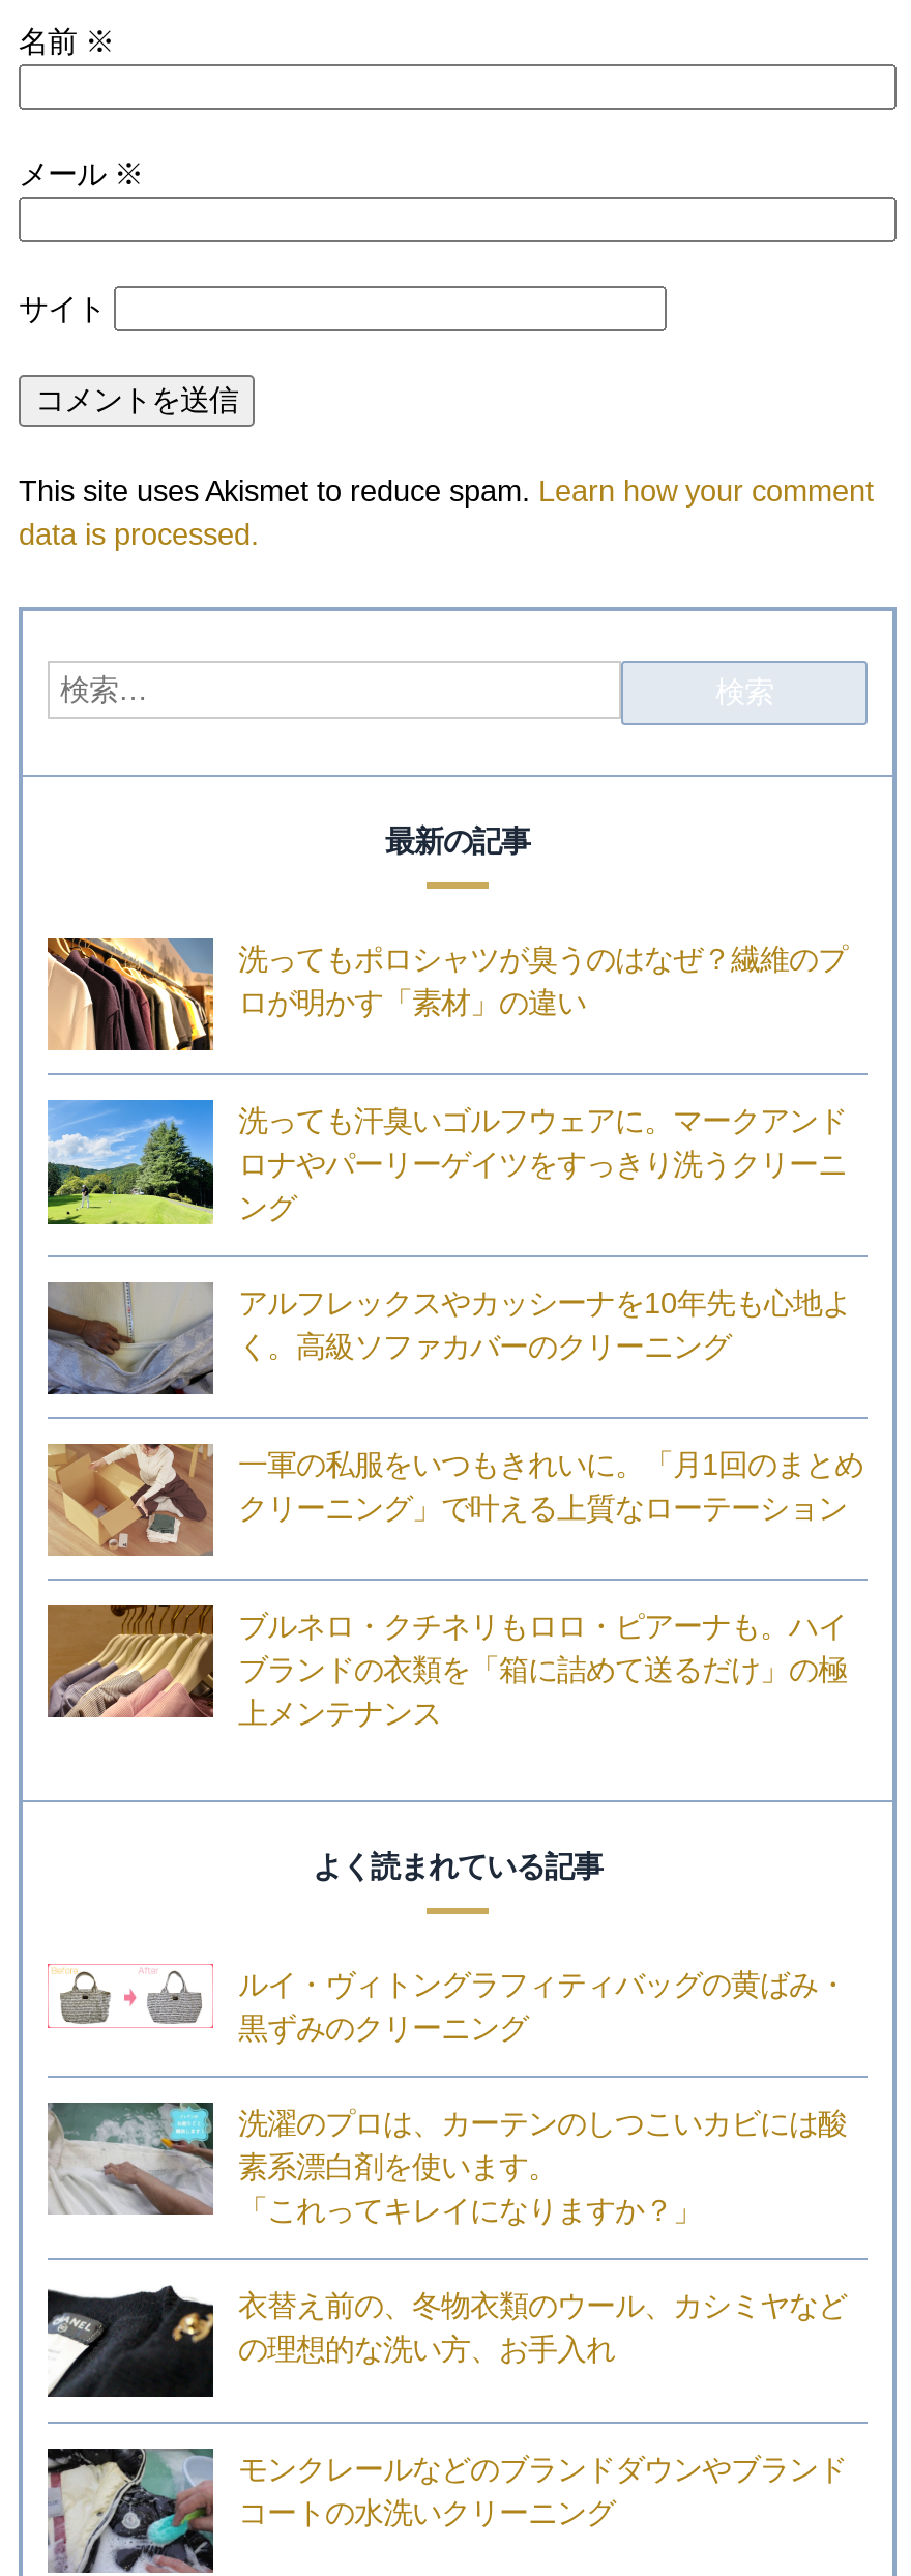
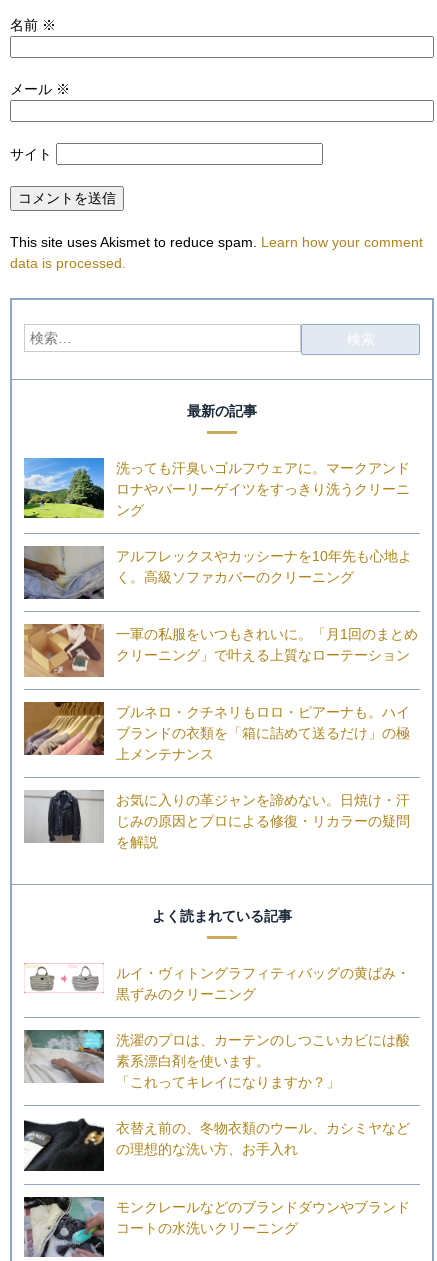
[46,936,847,1052] [image] | 洗ってもポロシャツが臭うのはなぜ？繊維のプ | ロが明かす「素材」の違い -> none
moved [43,1100,863,1731] -> [22,457,418,762]: [image] | 洗っても汗臭いゴルフウェアに。マークアンド | ロナやパーリーゲイツをすっきり洗うクリーニ | ... | ブランドの衣類を「箱に詰めて送るだけ」の極 | 上メンテナンス
none -> [24,789,410,850] [image] | お気に入りの革ジャンを諦めない。日焼け・汗 | じみの原因とプロによる修復・リカラーの疑問 | を解説

